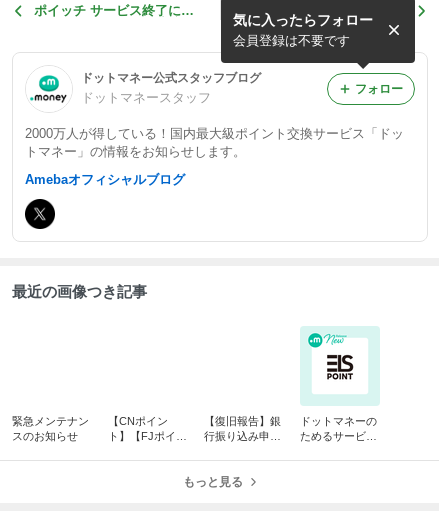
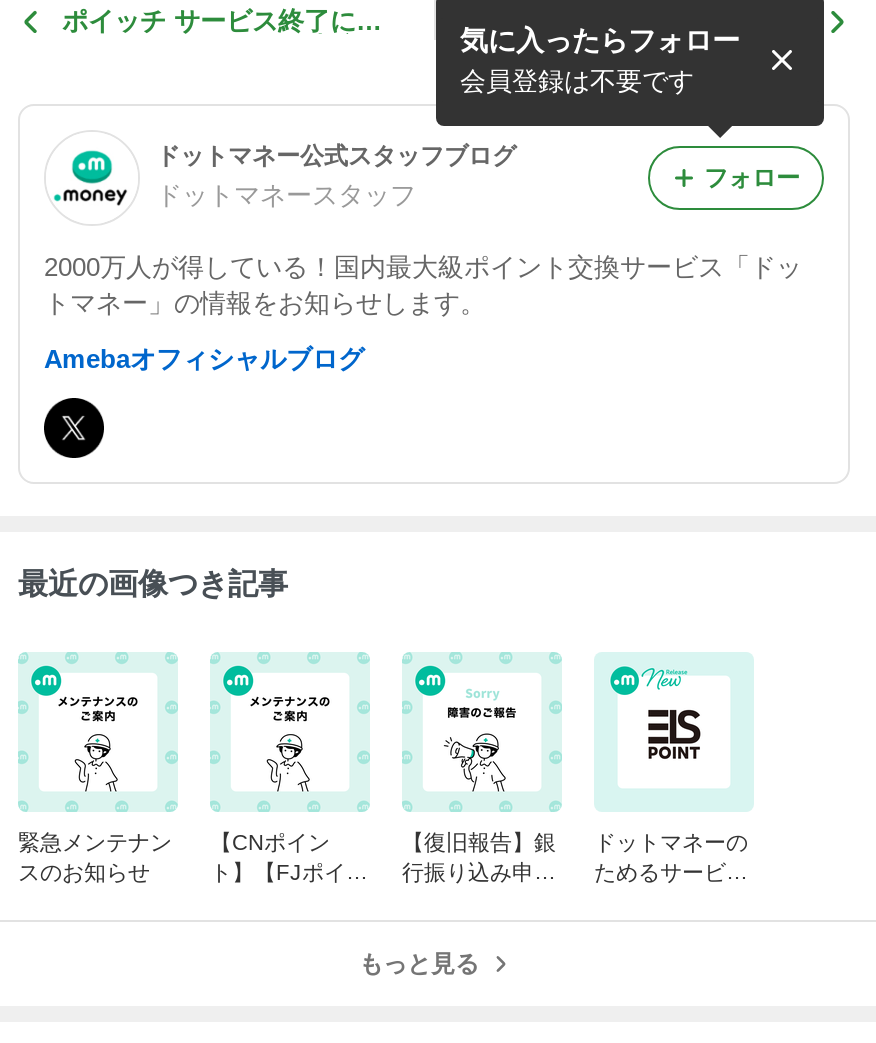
none -> [16,650,178,814] [image]
none -> [208,650,370,814] [image]
none -> [400,650,562,814] [image]

